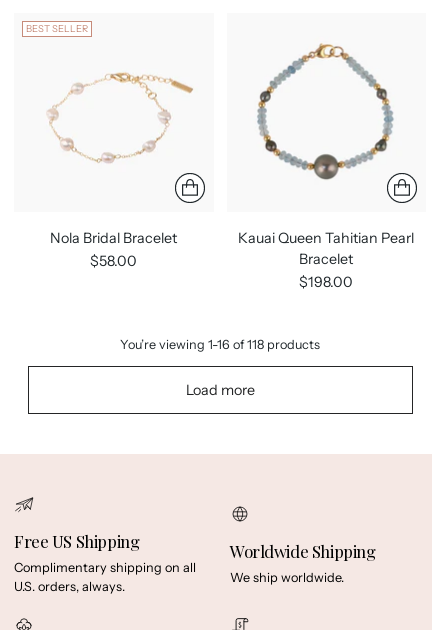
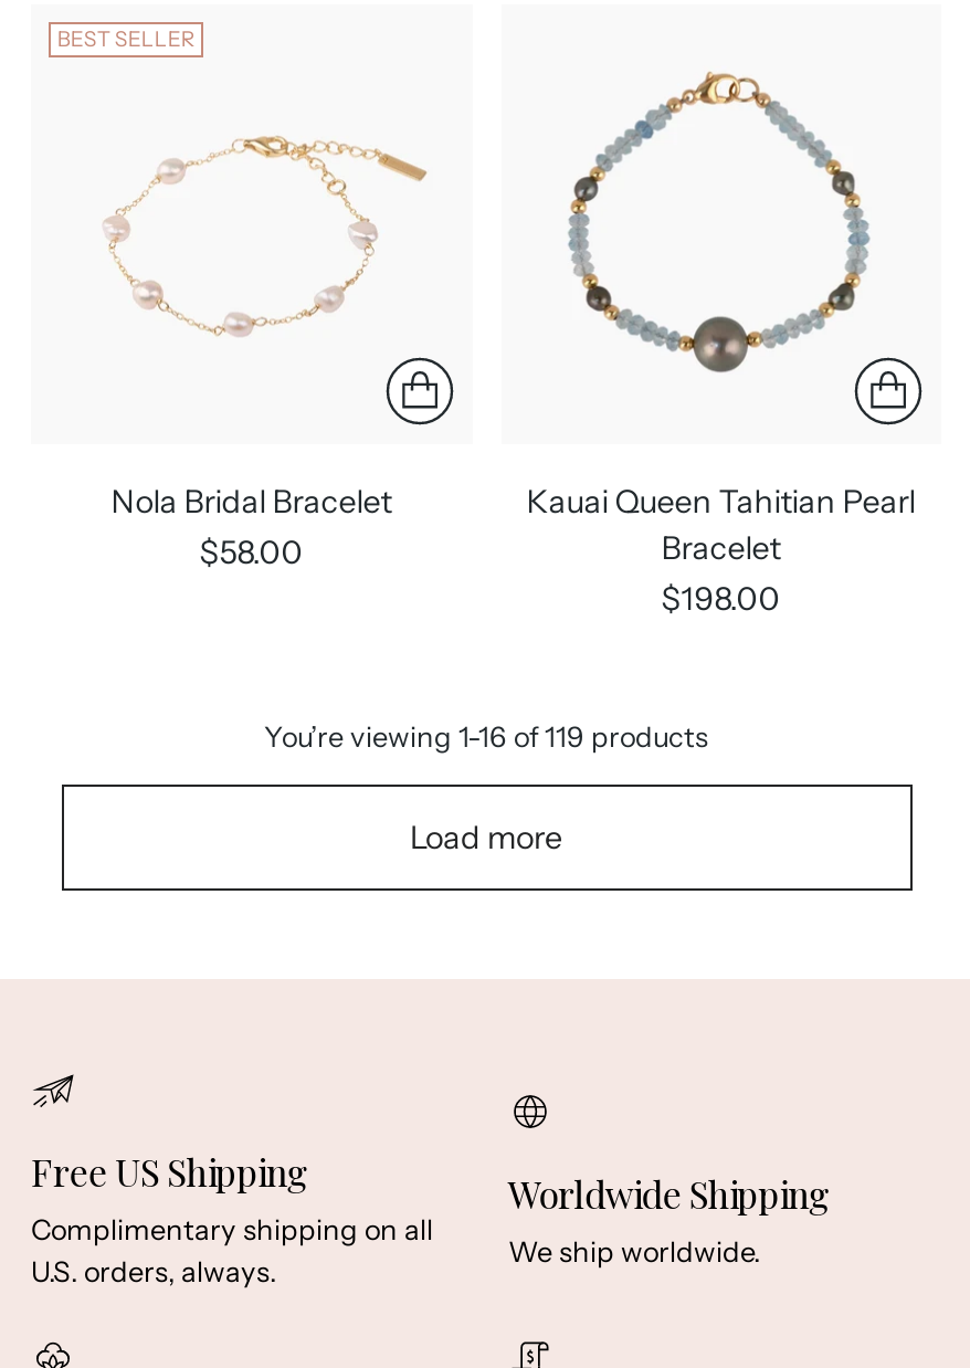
[120,337,320,352] You’re viewing 1-16 of 118 products -> [264,720,708,754] You’re viewing 1-16 of 119 products

